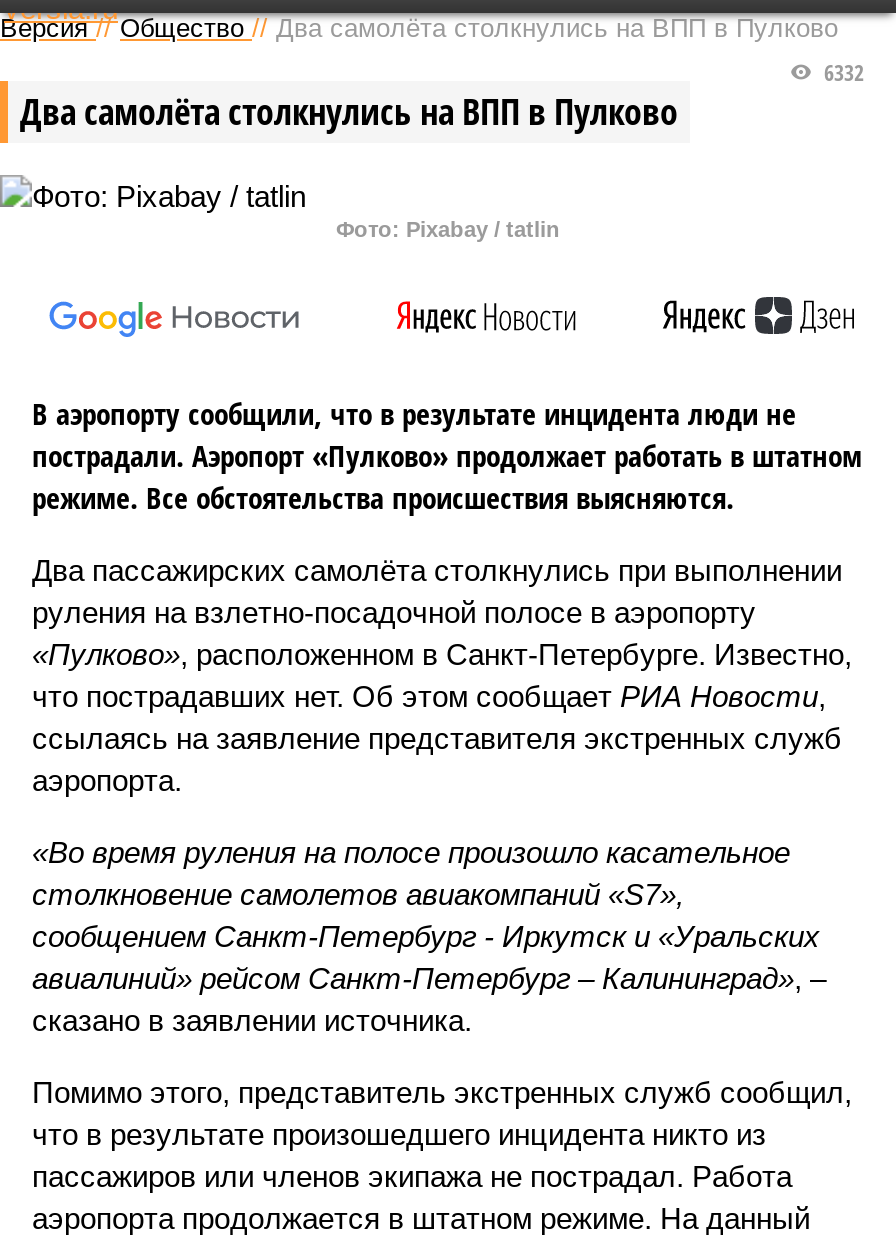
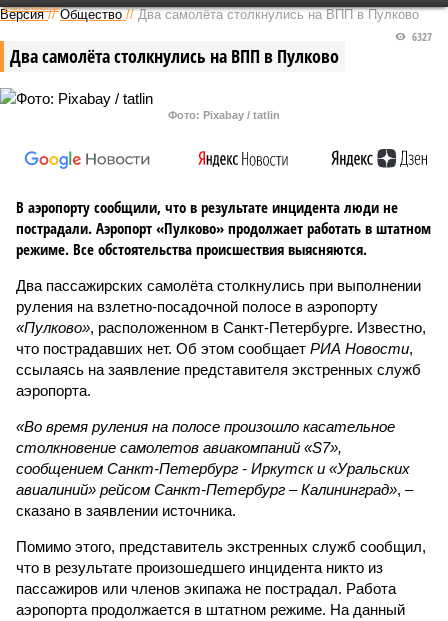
[818,57,864,87] 6332 -> [409,29,432,44] 6327

